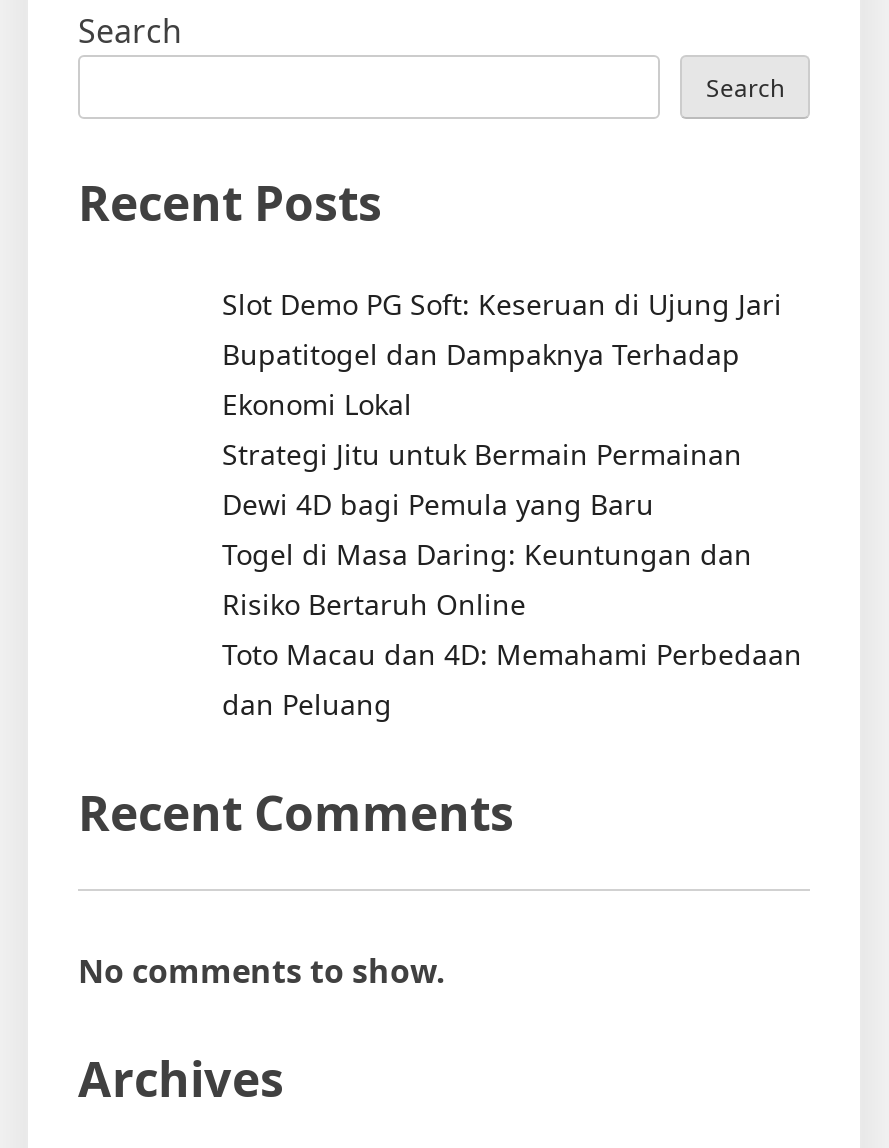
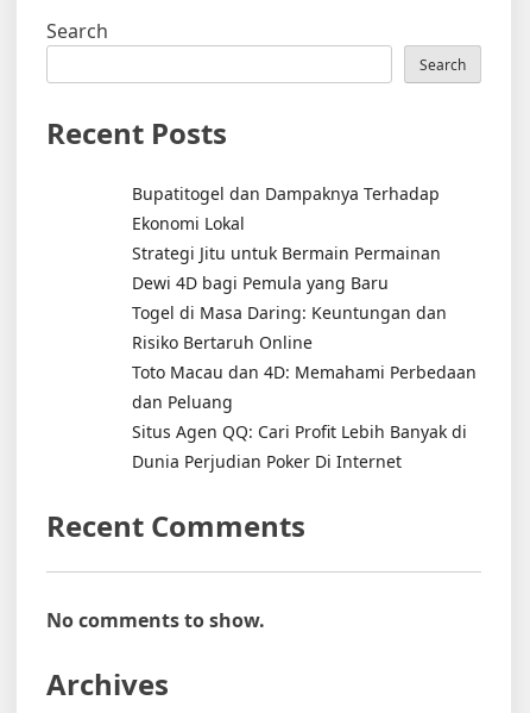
[222,285,782,323] Slot Demo PG Soft: Keseruan di Ujung Jari -> none
moved [222,335,802,723] -> [132,182,477,413]: Bupatitogel dan Dampaknya Terhadap | Ekonomi Lokal | Strategi Jitu untuk Bermain Permainan | Dewi 4D bagi Pemula yang Baru | Togel di Masa Daring: Keuntungan dan | Risiko Bertaruh Online | Toto Macau dan 4D: Memahami Perbedaan | dan Peluang
none -> [132,420,467,472] Situs Agen QQ: Cari Profit Lebih Banyak di | Dunia Perjudian Poker Di Internet

